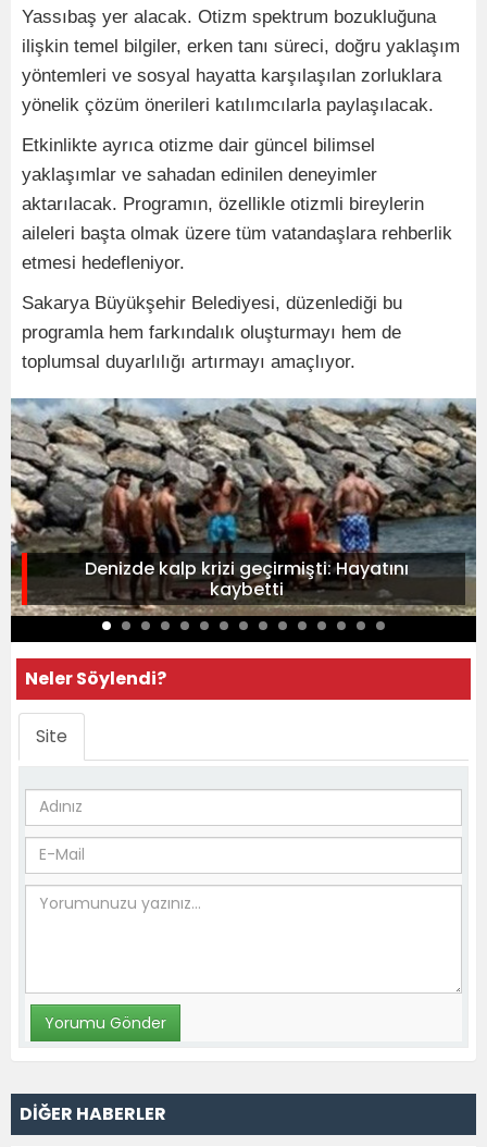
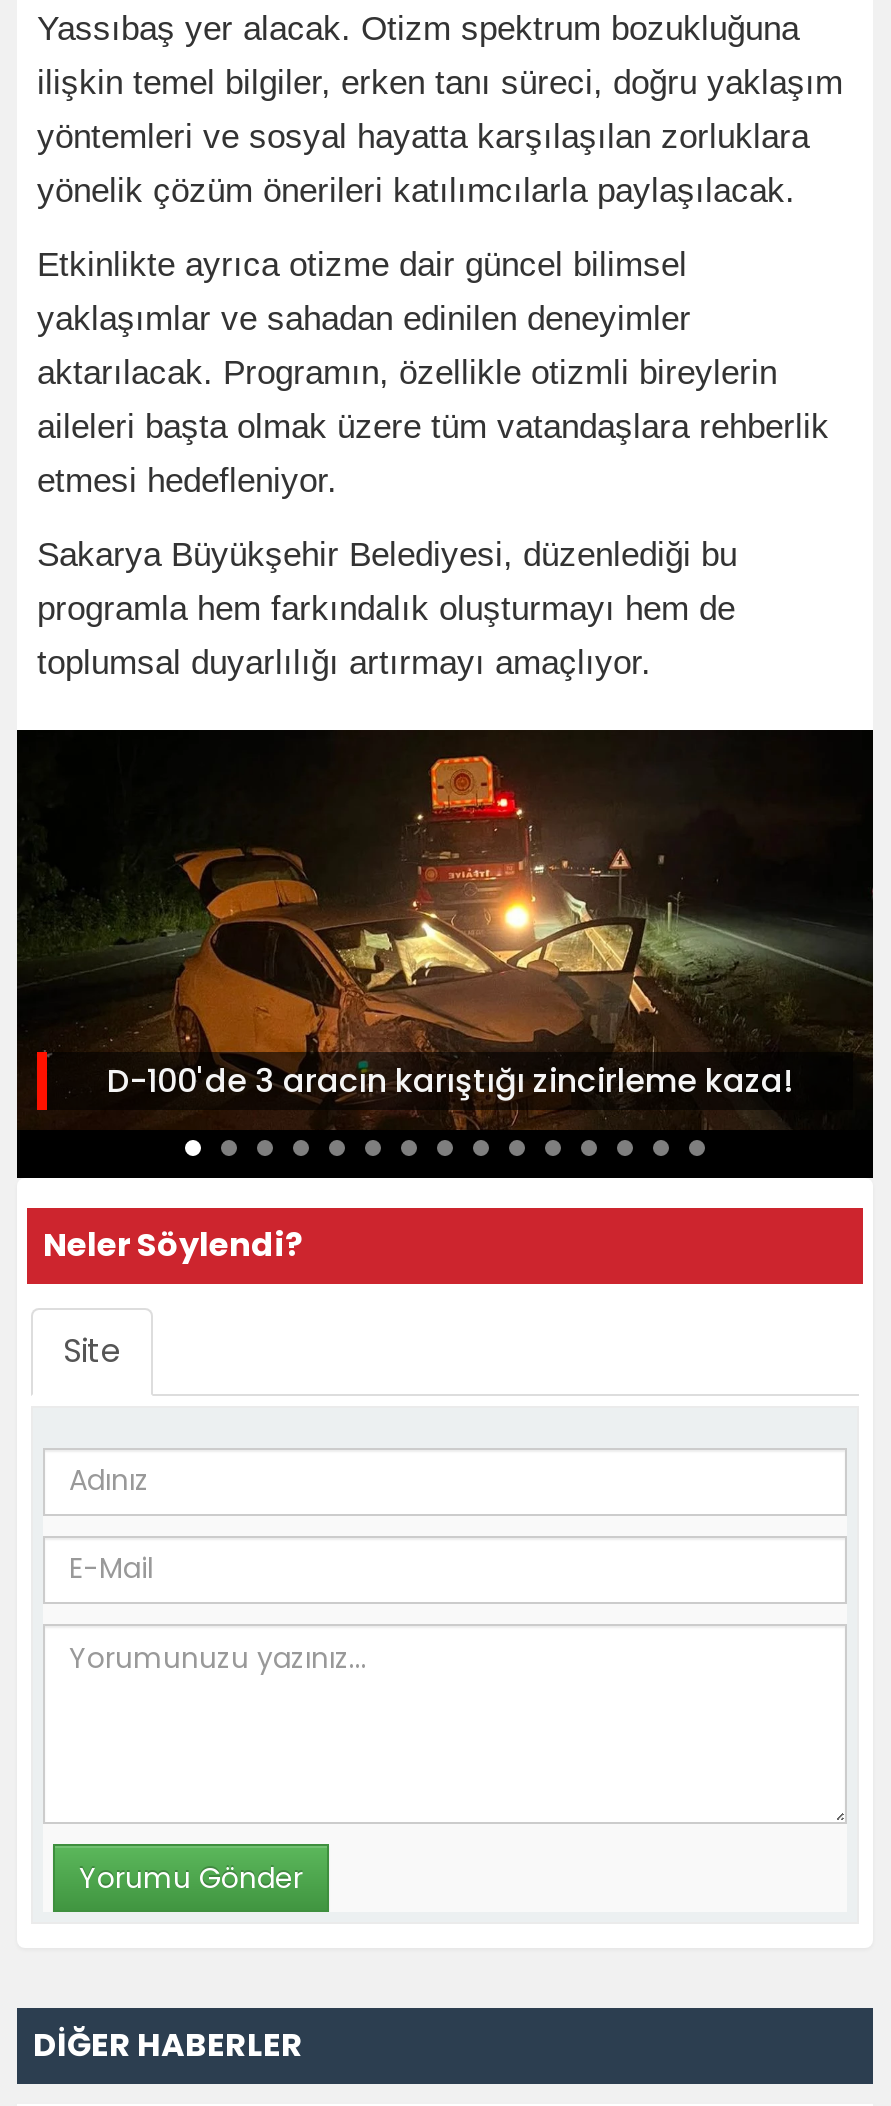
[10,397,477,617] [image] | Denizde kalp krizi geçirmişti: Hayatını | kaybetti -> [15,728,875,1130] [image] | D-100'de 3 aracın karıştığı zincirleme kaza!

